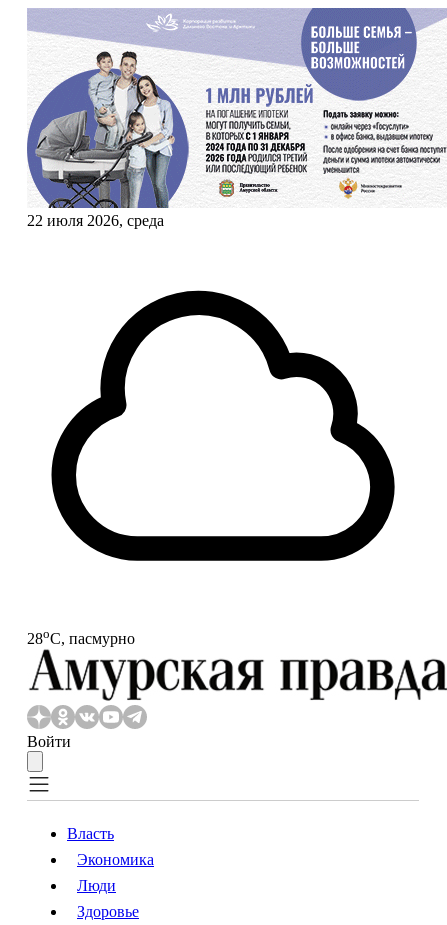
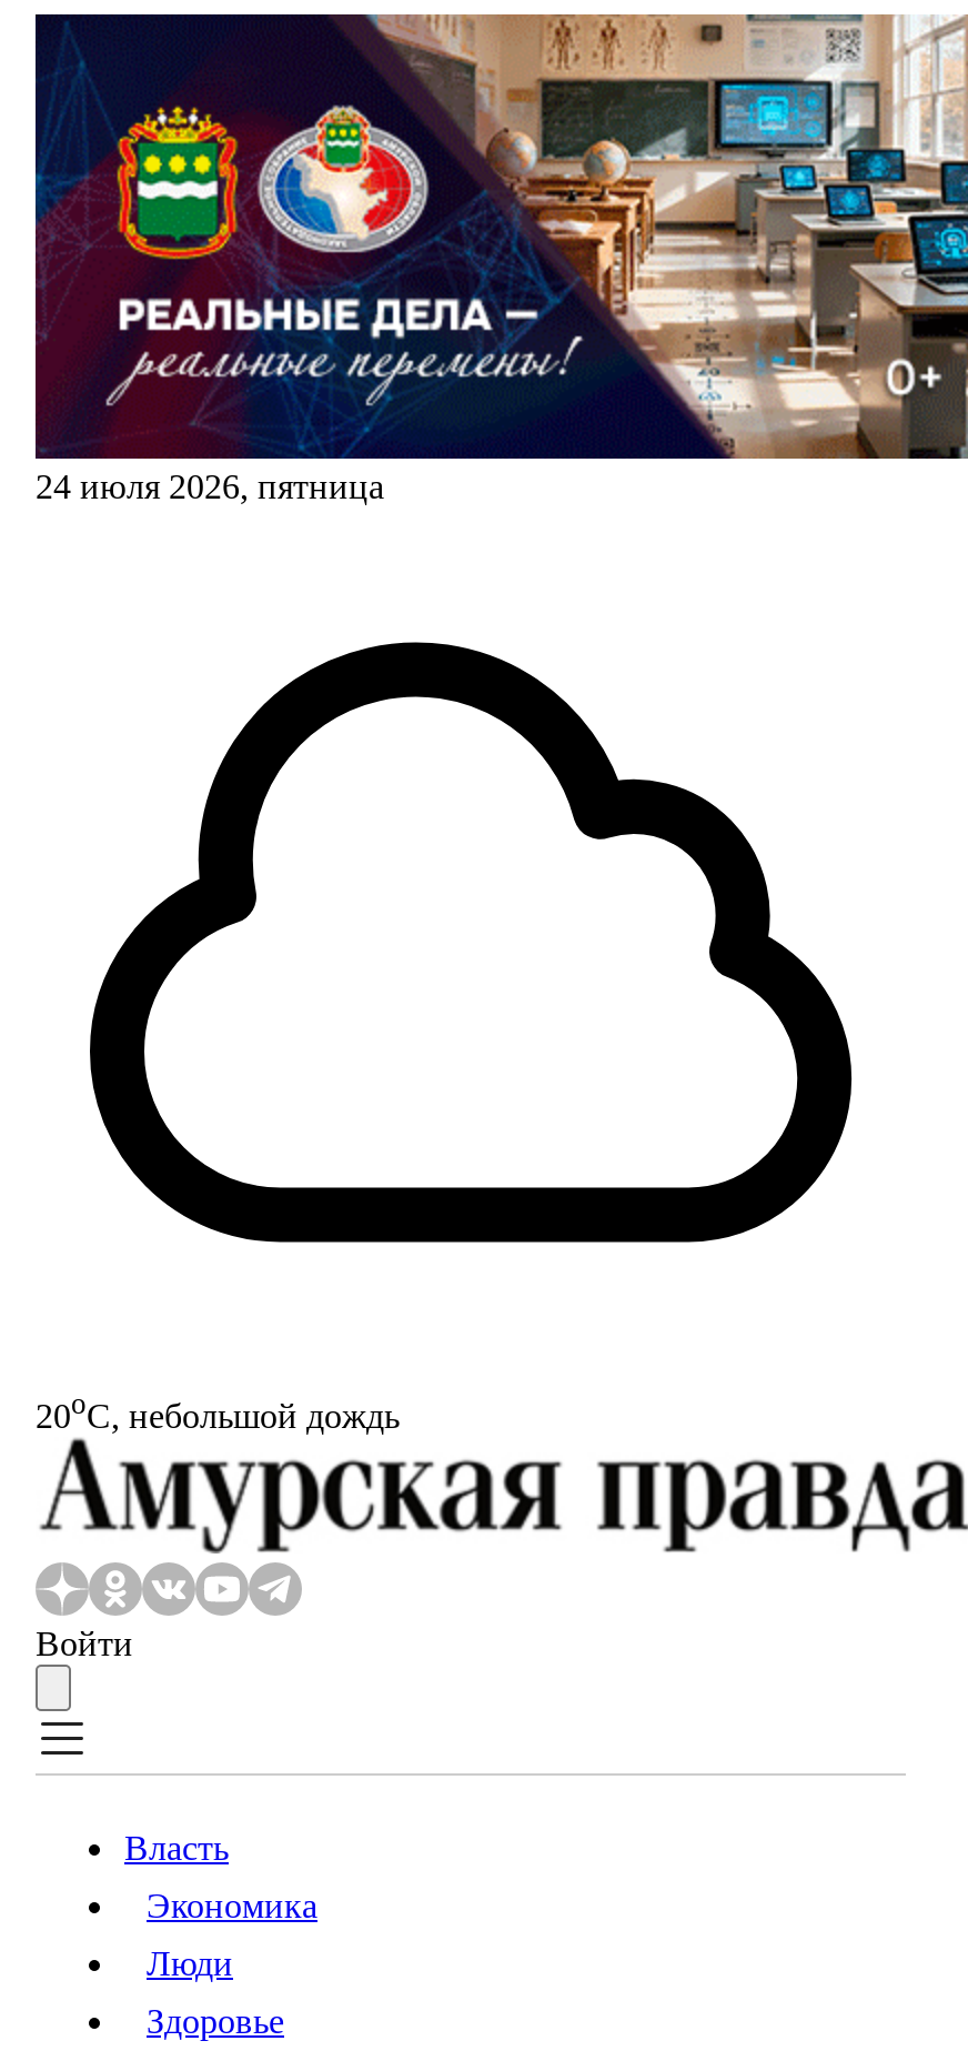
[26,7,444,229] [image] | 22 июля 2026, среда -> [33,12,961,505] [image] | 24 июля 2026, пятница
[27,626,135,647] 28oС, пасмурно -> [36,1387,400,1434] 20oС, небольшой дождь

